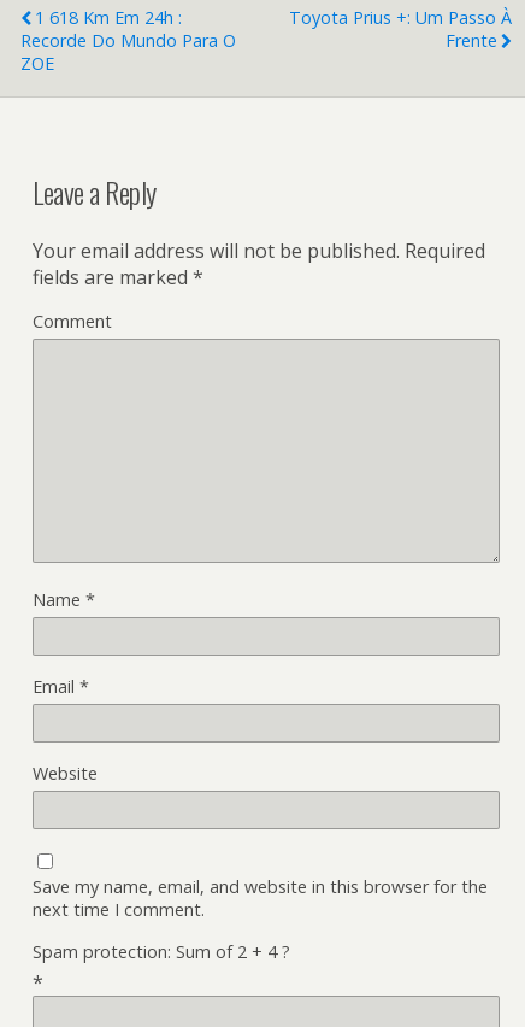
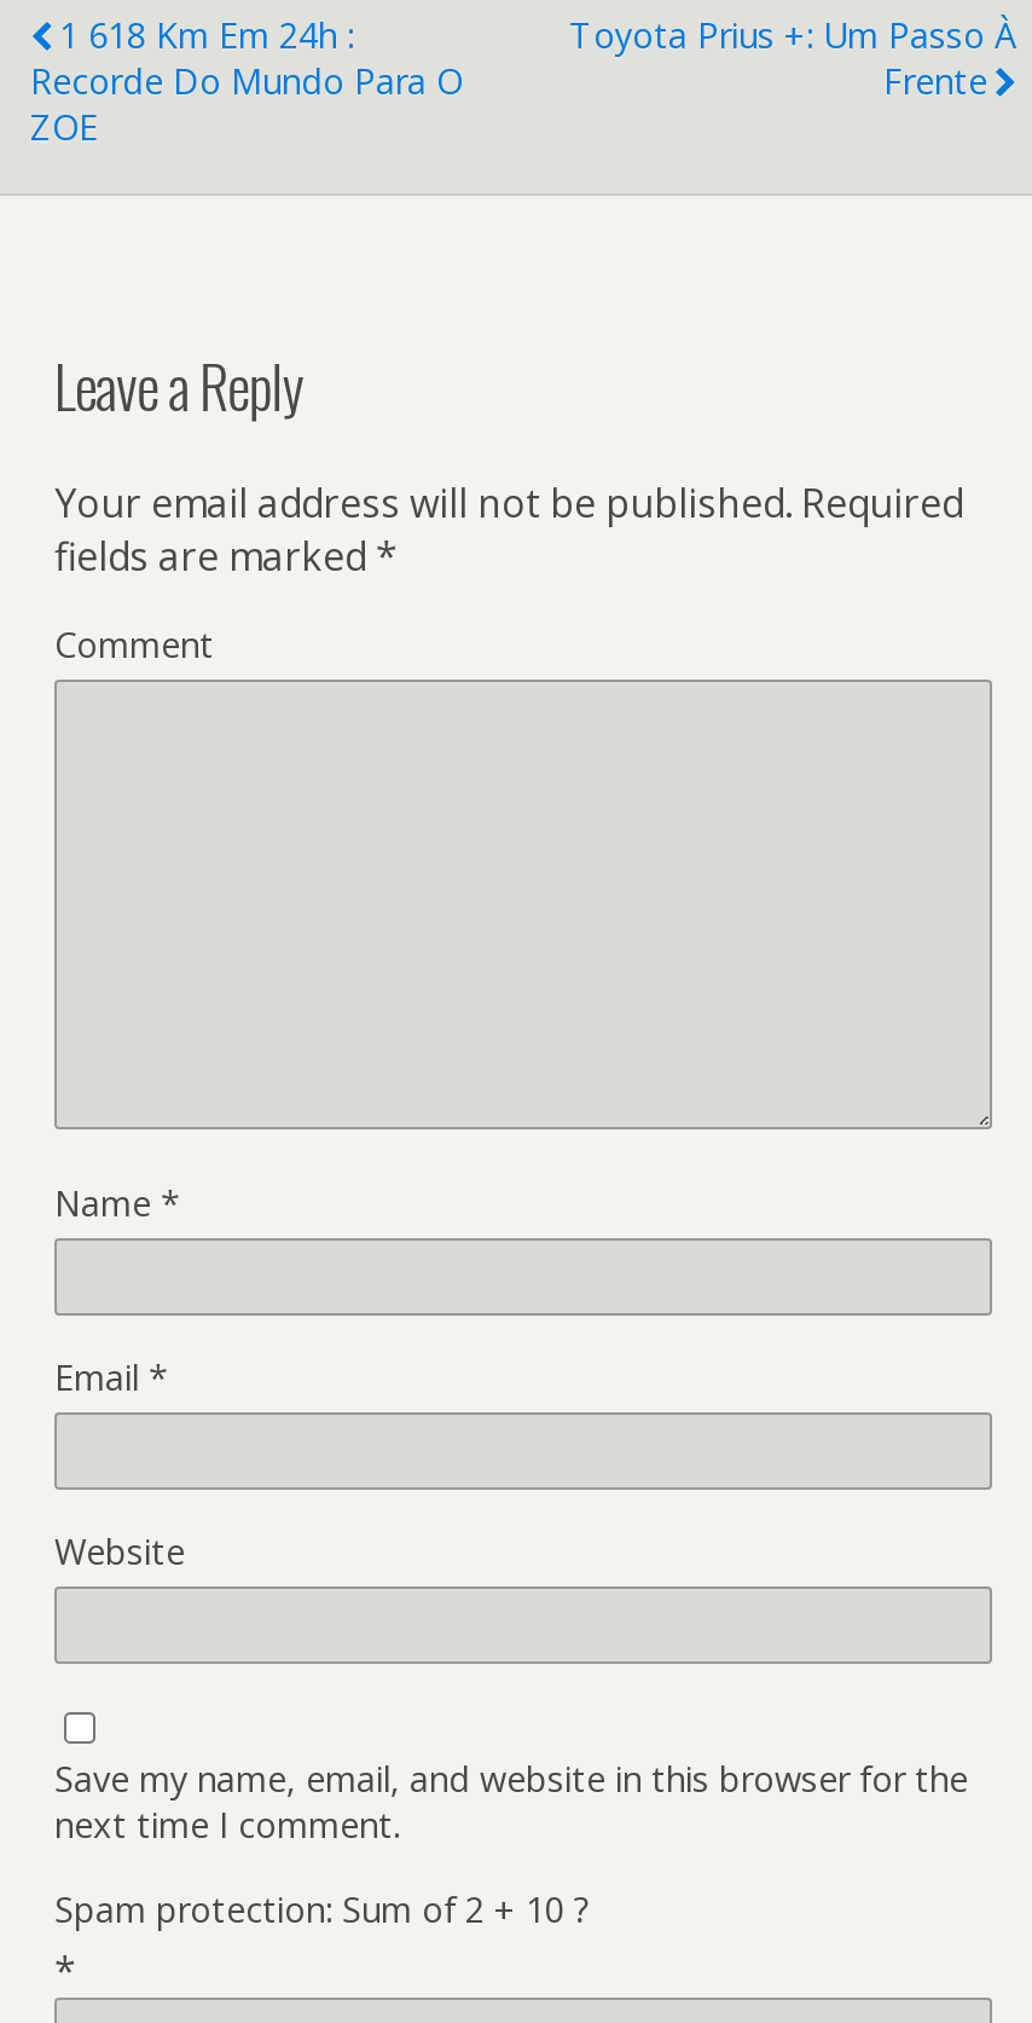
[33,940,290,963] Spam protection: Sum of 2 + 4 ? -> [54,1885,591,1931] Spam protection: Sum of 2 + 10 ?

